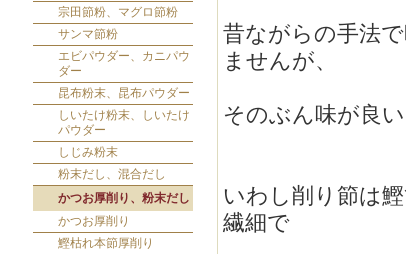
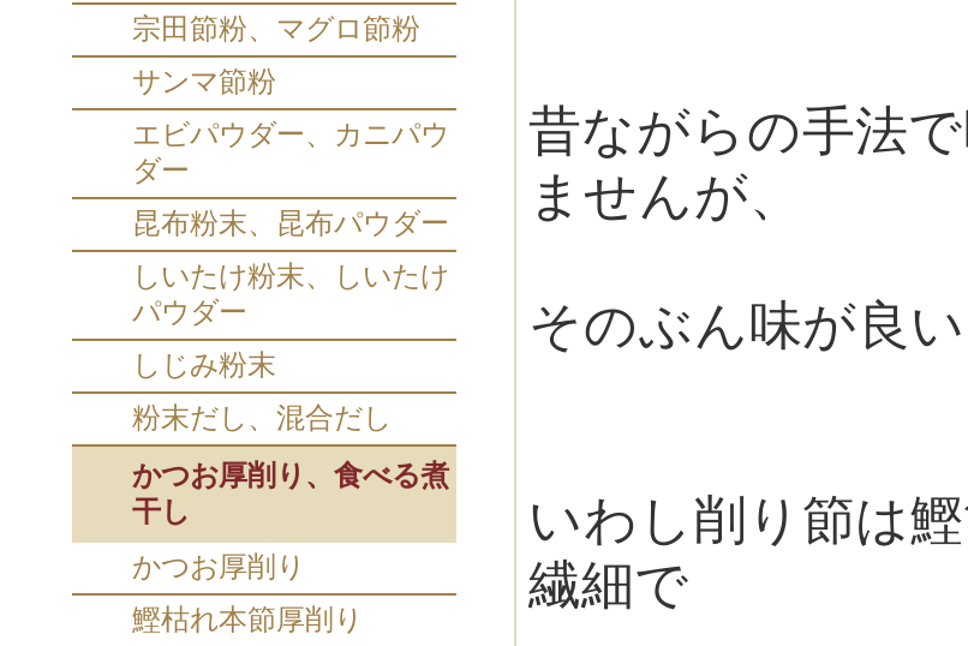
[58,191,190,205] かつお厚削り、粉末だし -> [132,459,449,528] かつお厚削り、食べる煮 | 干し

